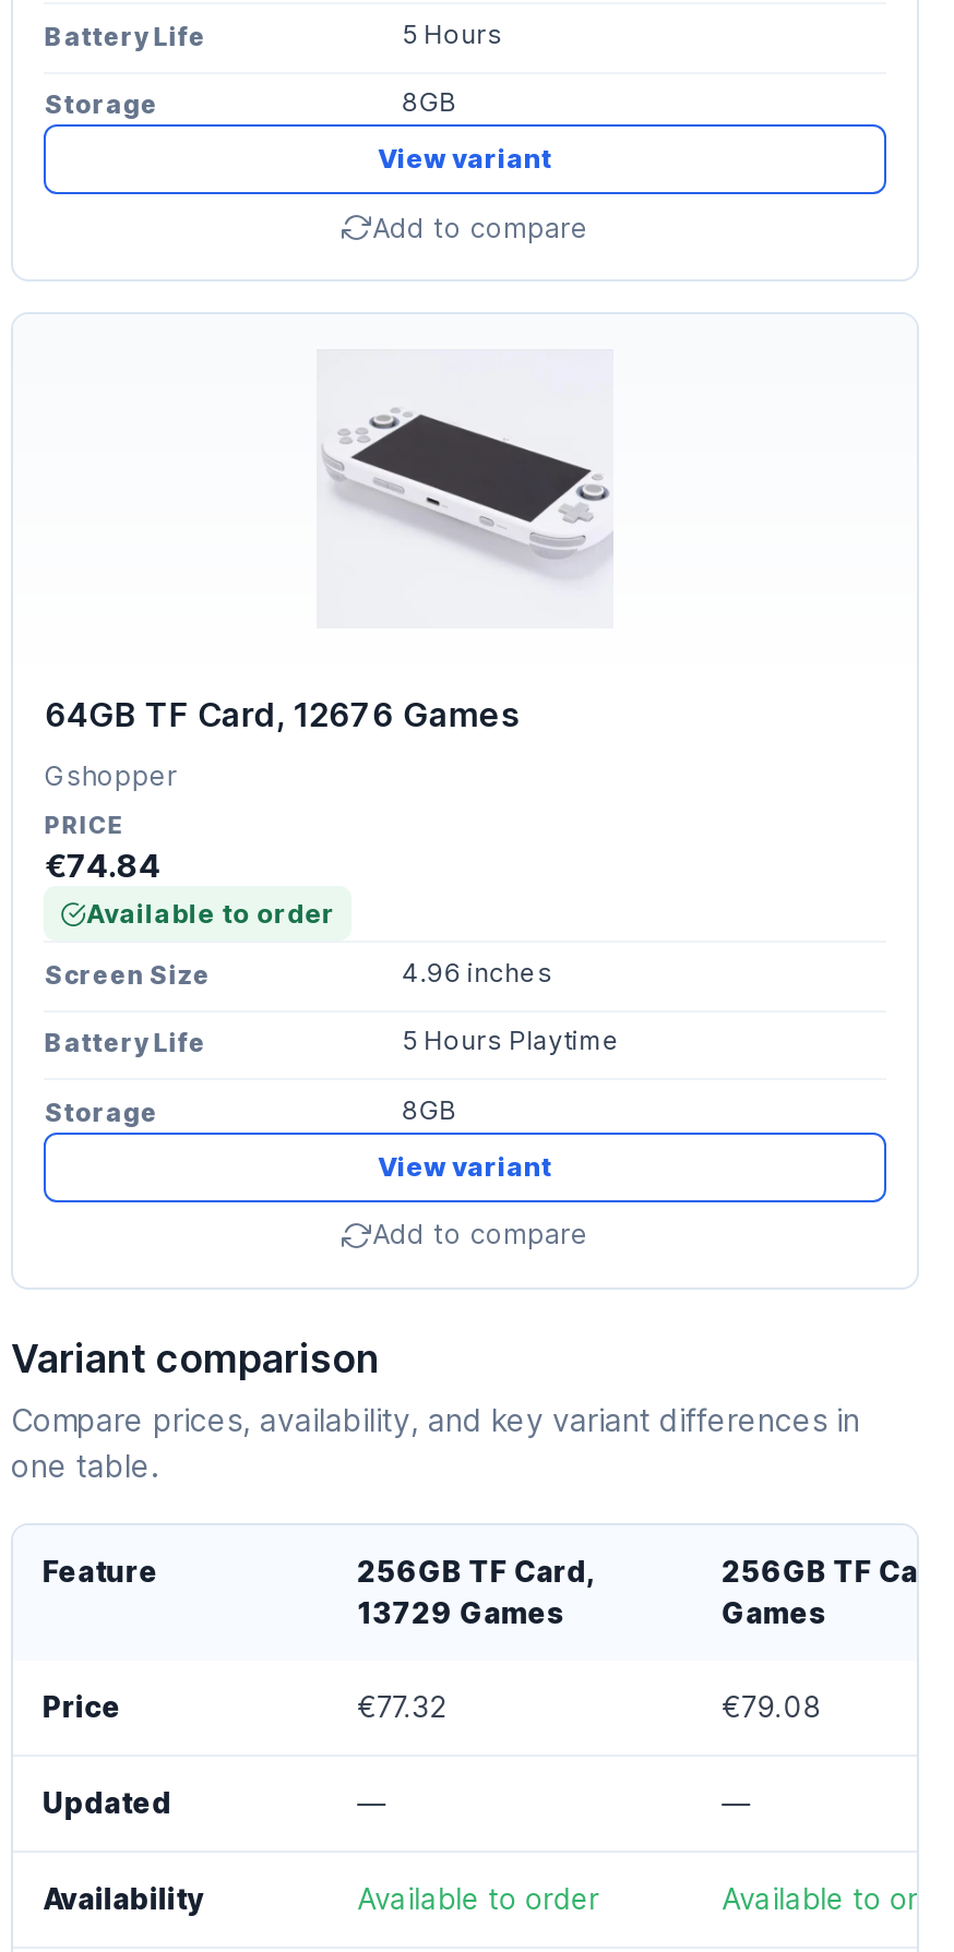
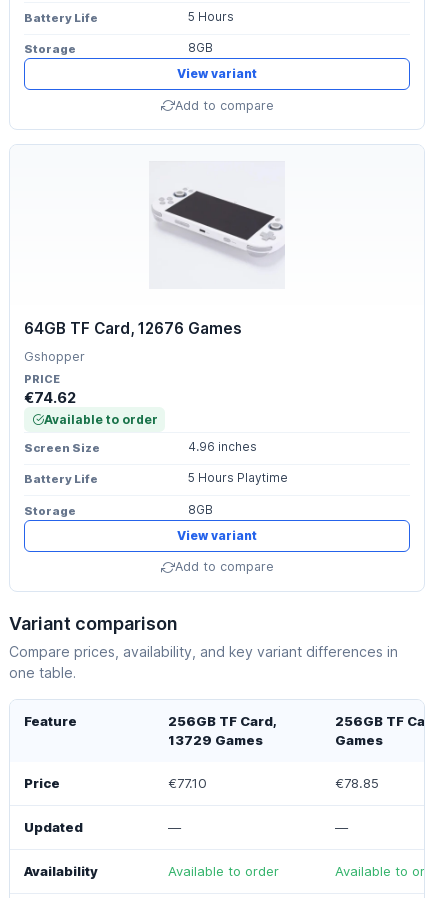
[45,847,160,886] €74.84 -> [24,389,76,407] €74.62
[357,1689,447,1724] €77.32 -> [168,775,207,791] €77.10
[722,1689,820,1724] €79.08 -> [335,775,379,791] €78.85

